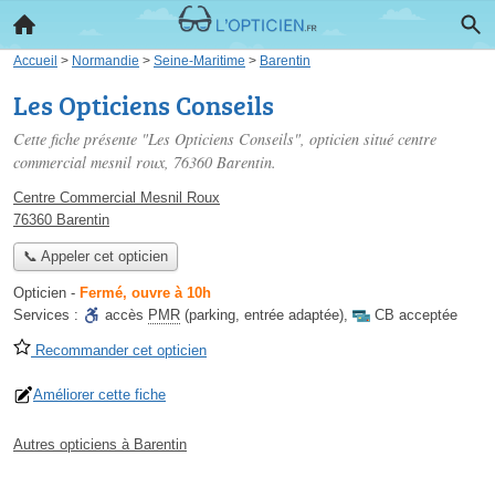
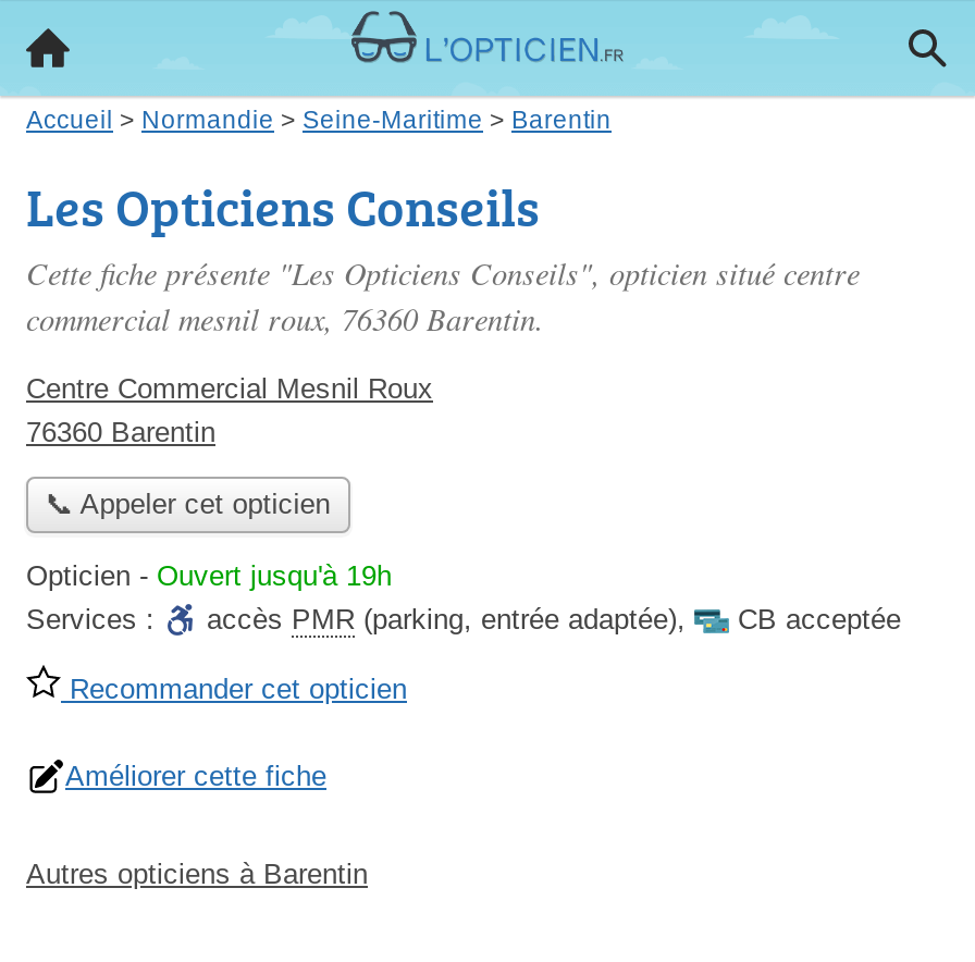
[13,285,211,301] Opticien - Fermé, ouvre à 10h -> [26,560,392,593] Opticien - Ouvert jusqu'à 19h

